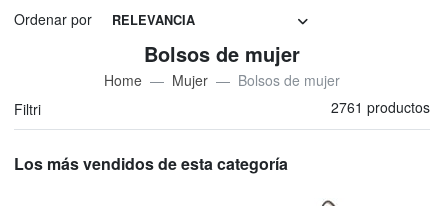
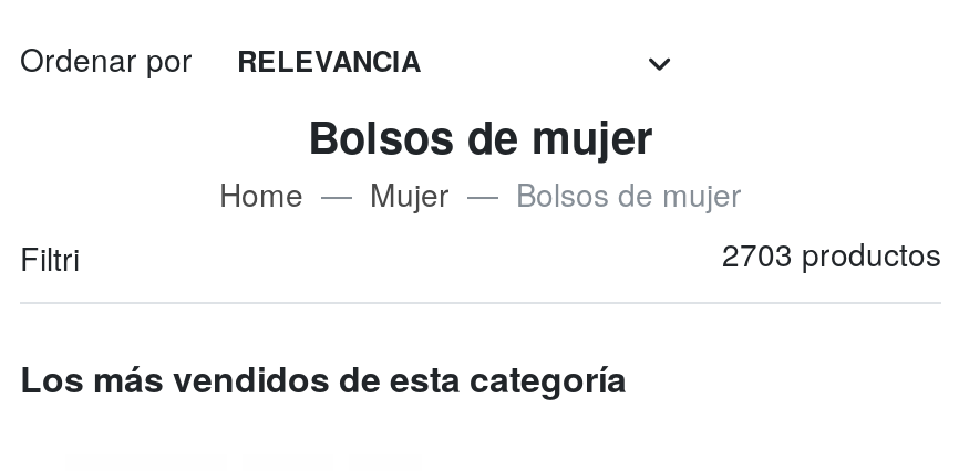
[331,96,430,116] 2761 productos -> [722,230,941,274] 2703 productos

